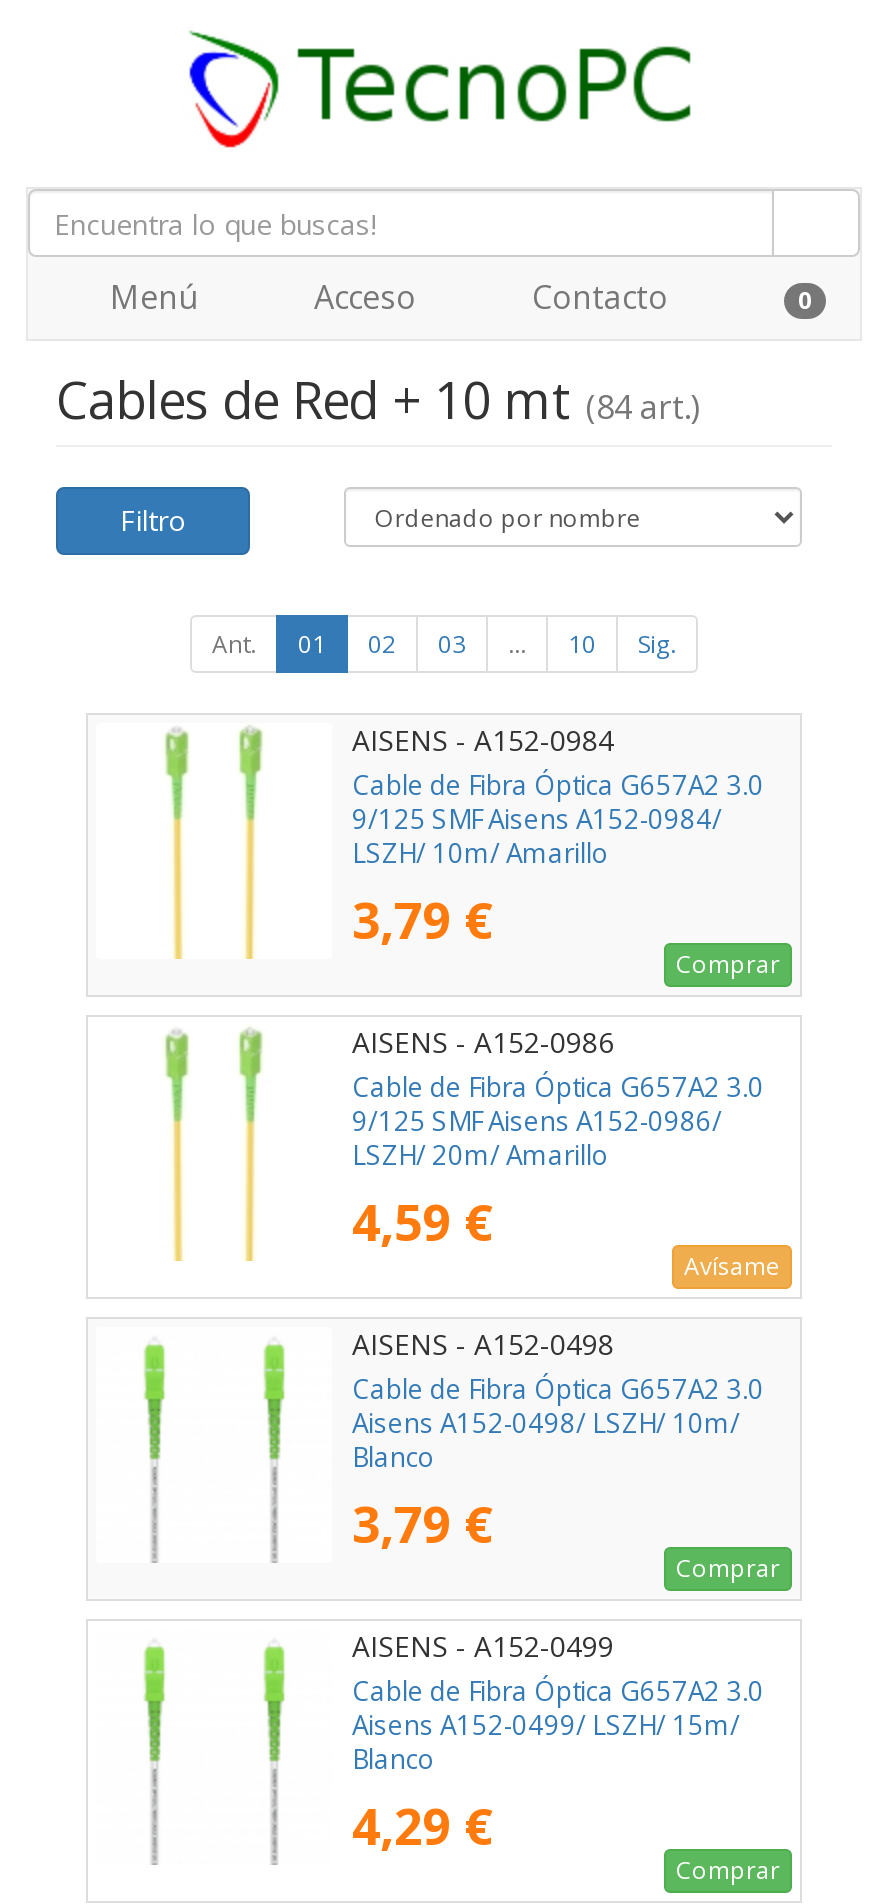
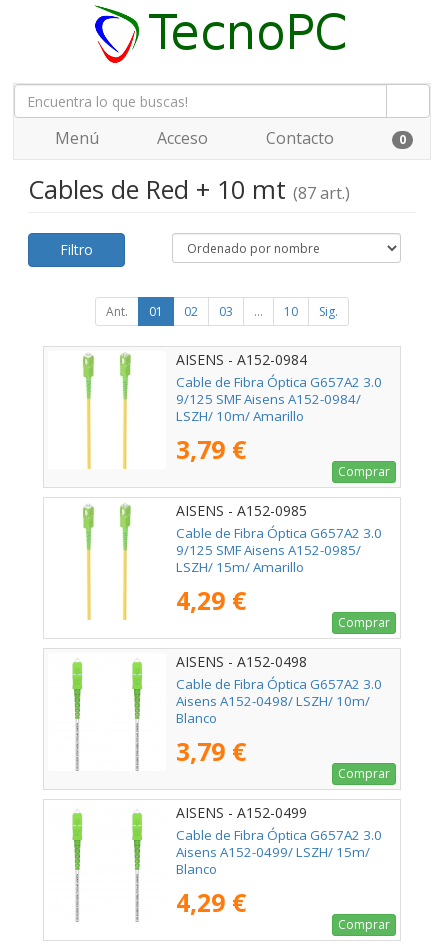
[56,365,700,433] Cables de Red + 10 mt (84 art.) -> [28,172,350,206] Cables de Red + 10 mt (87 art.)
[352,1023,614,1061] AISENS - A152-0986 -> [176,501,307,520] AISENS - A152-0985
[352,1103,780,1283] 9/125 SMF Aisens A152-0986/ | LSZH/ 20m/ Amarillo | 4,59 € | Avísame -> [176,541,390,631] 9/125 SMF Aisens A152-0985/ | LSZH/ 15m/ Amarillo | 4,29 € | Comprar

